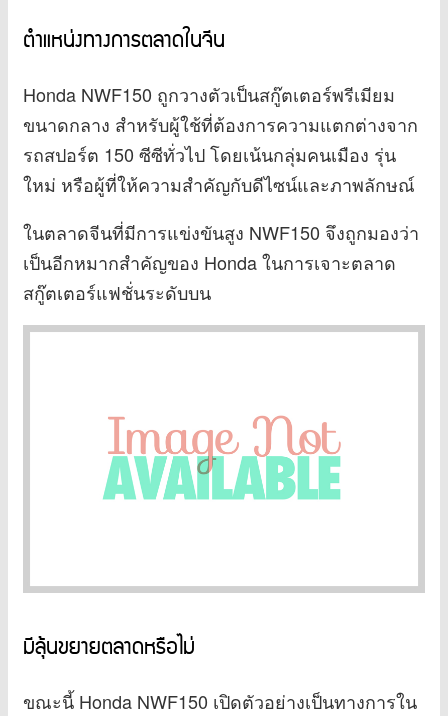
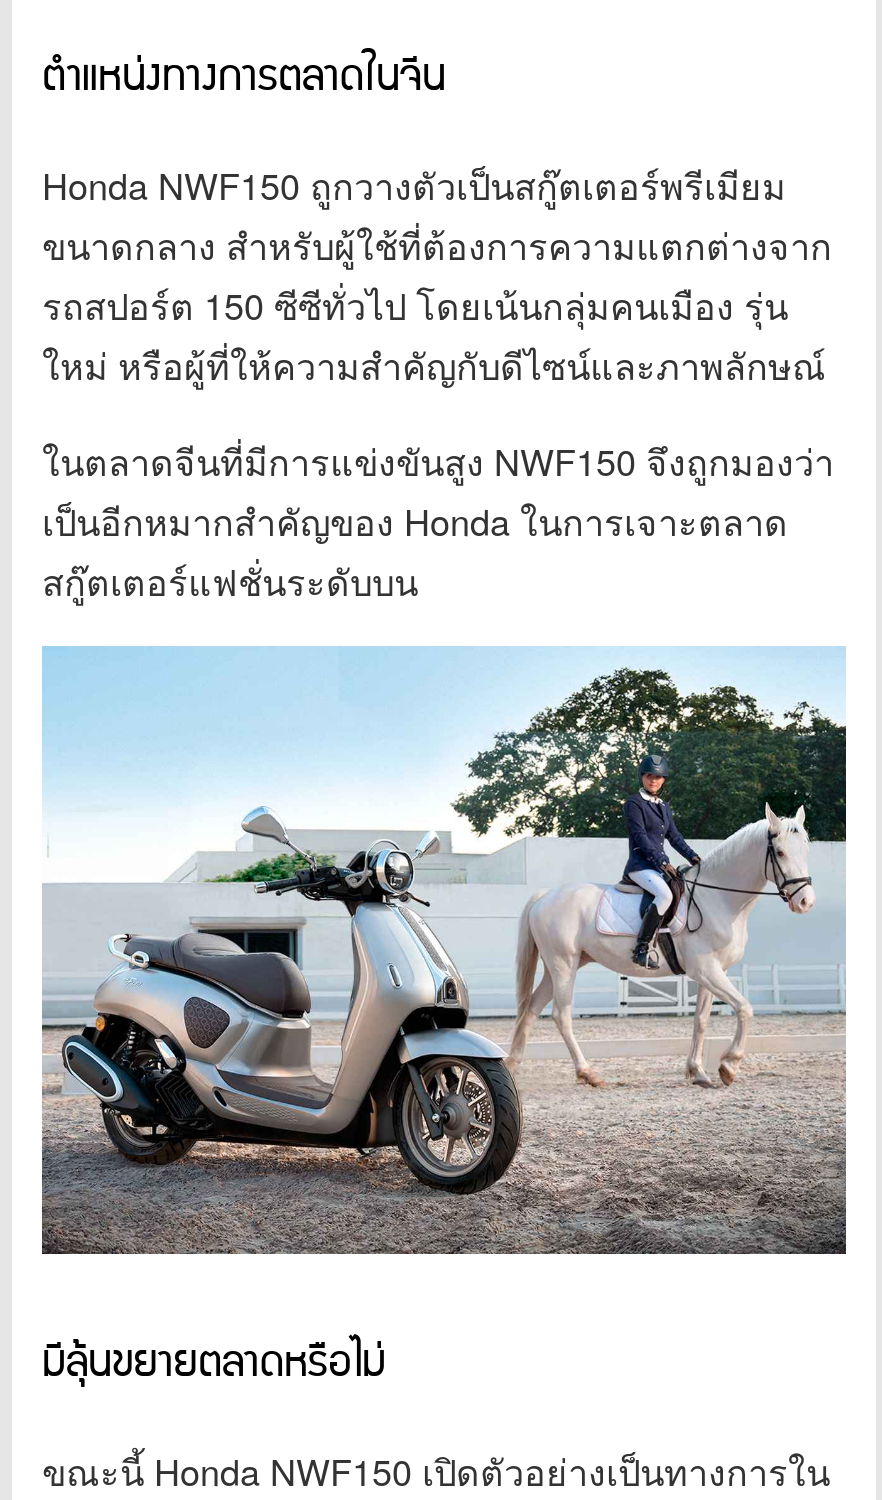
[23,325,425,593] [image] -> [42,646,848,1256] [image]

